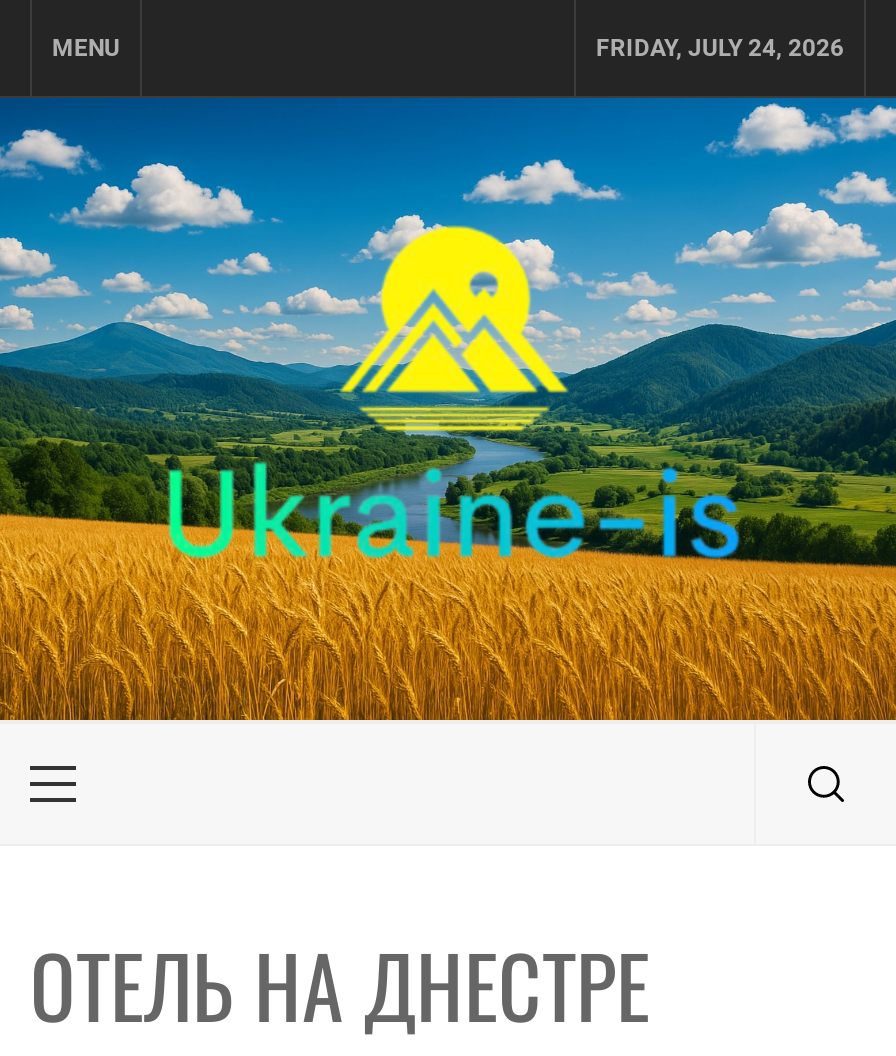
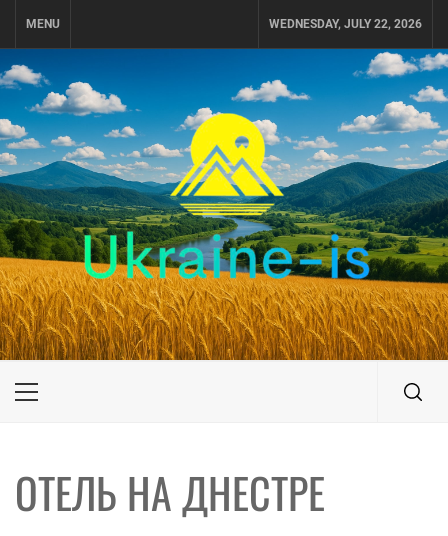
[596,34,844,62] FRIDAY, JULY 24, 2026 -> [269,17,422,31] WEDNESDAY, JULY 22, 2026

